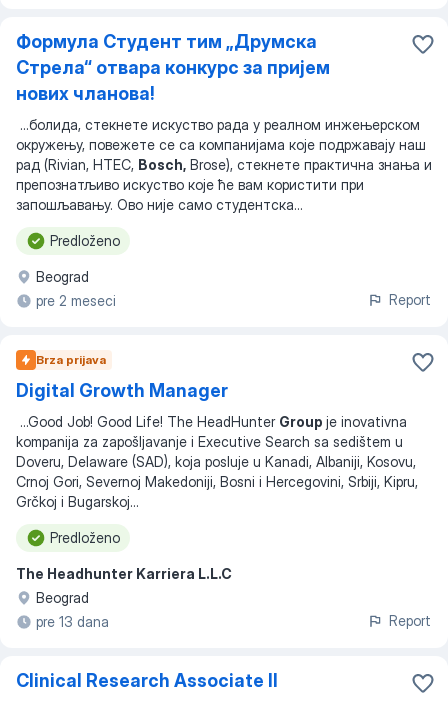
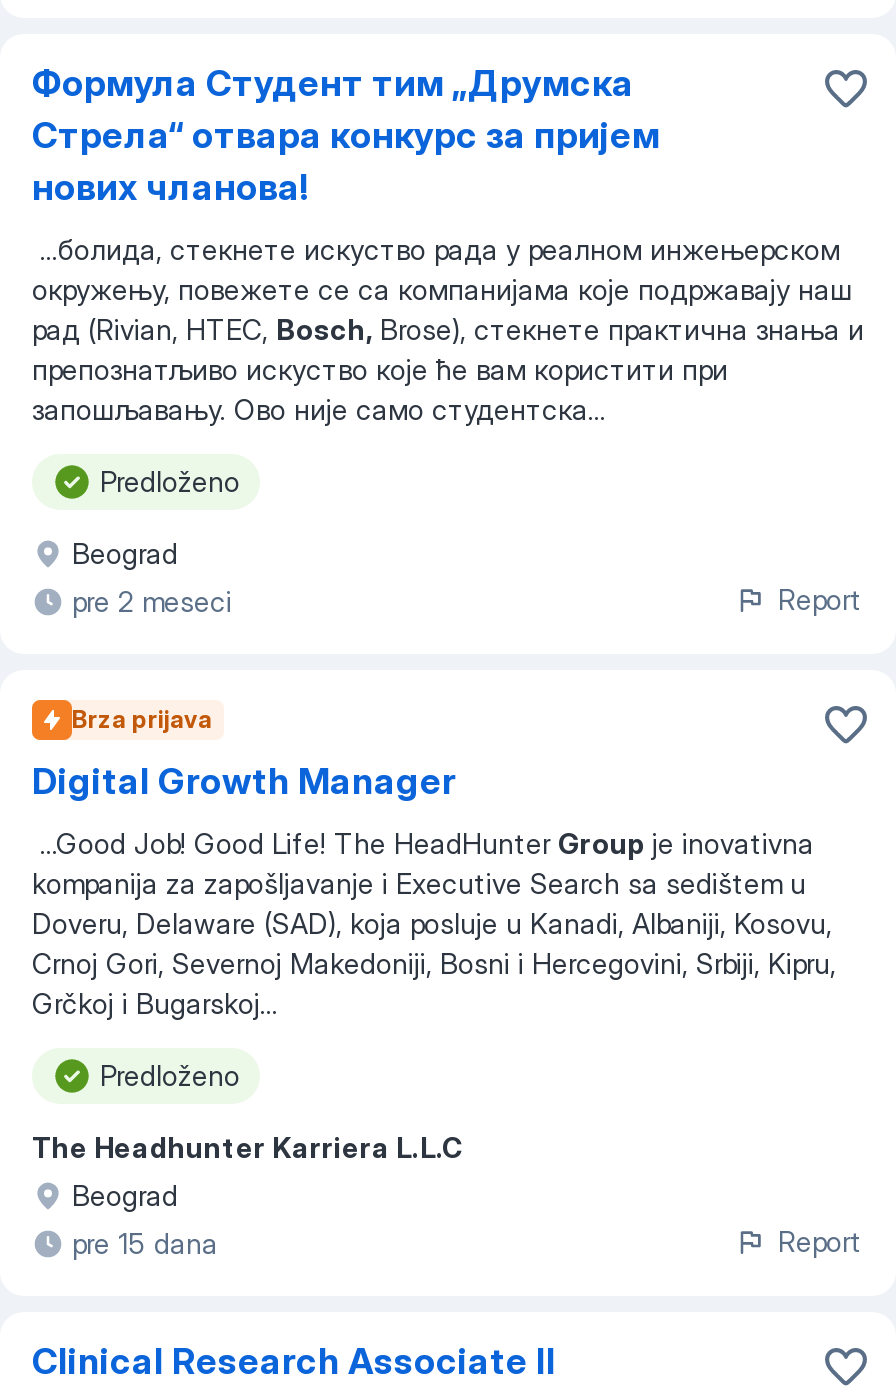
[36,613,109,630] pre 13 dana -> [72,1226,218,1260] pre 15 dana

